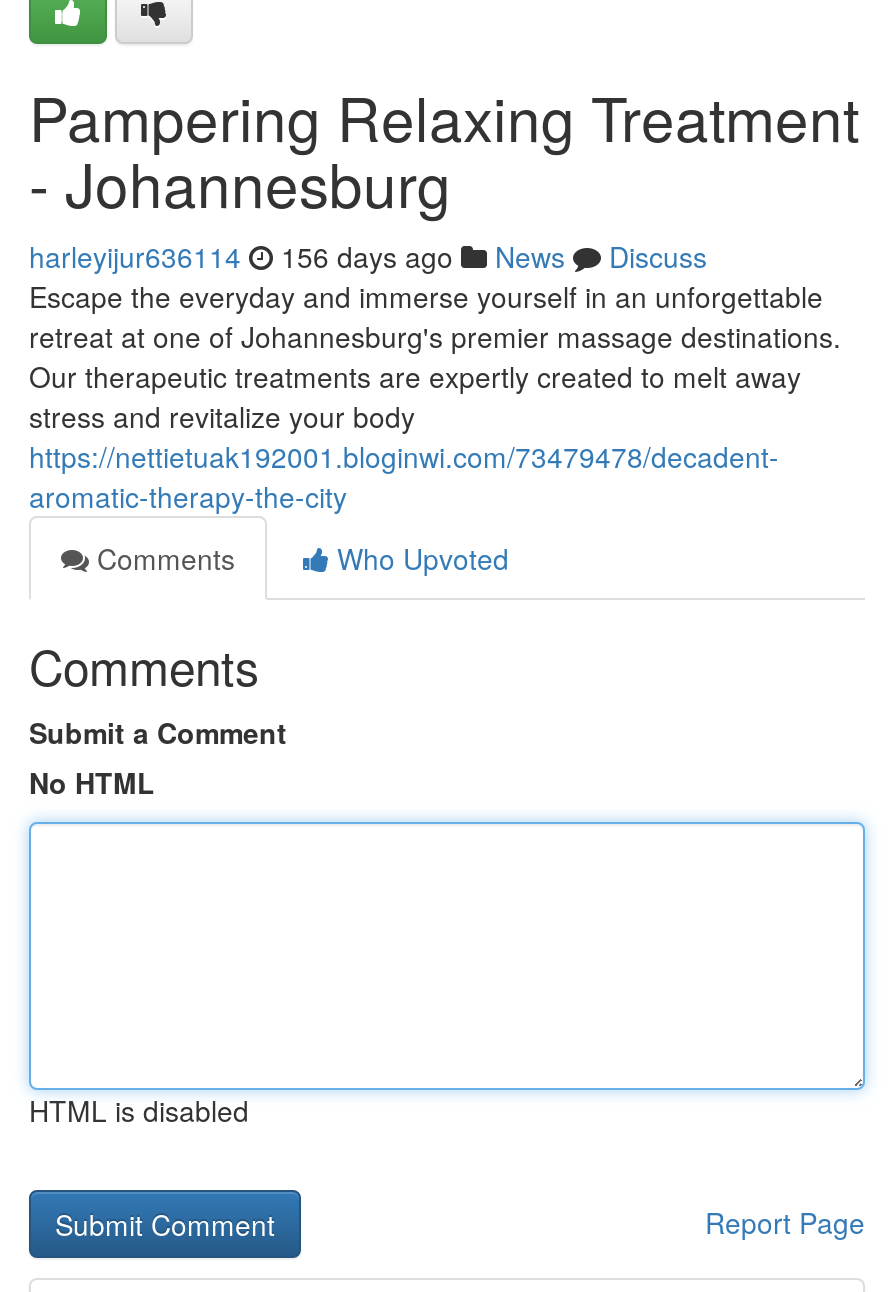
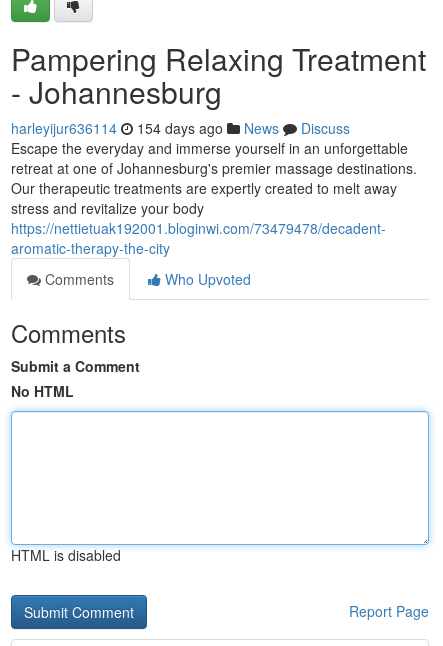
[29,236,707,276] harleyijur636114 156 days ago News Discuss -> [11,118,350,138] harleyijur636114 154 days ago News Discuss

